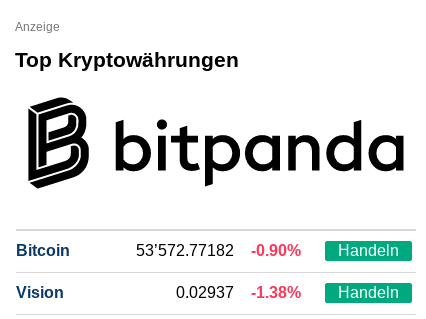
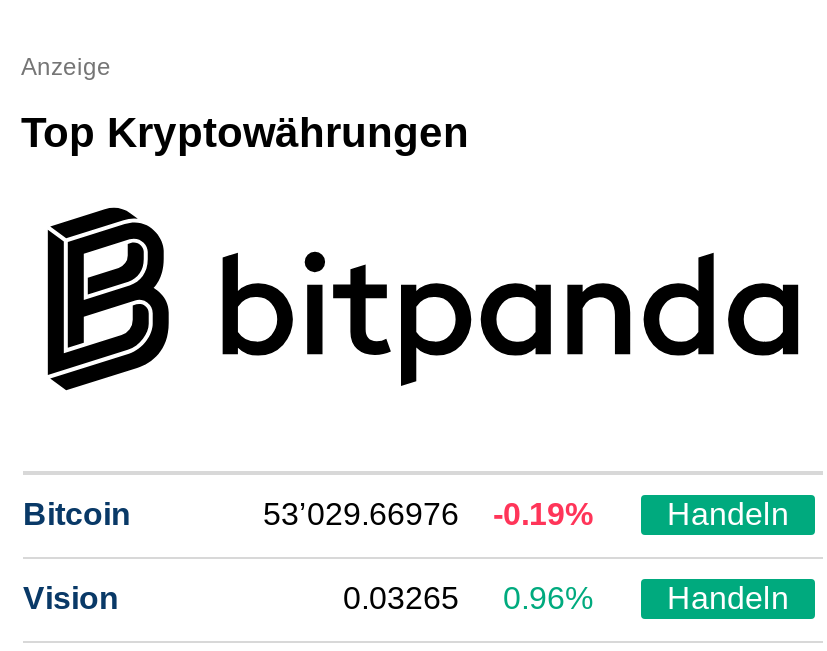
[136,242,234,259] 53’572.77182 -> [263,497,459,531] 53’029.66976
[251,242,301,259] -0.90% -> [493,497,593,531] -0.19%
[176,284,234,301] 0.02937 -> [343,581,459,615] 0.03265
[251,284,301,301] -1.38% -> [503,581,593,615] 0.96%

